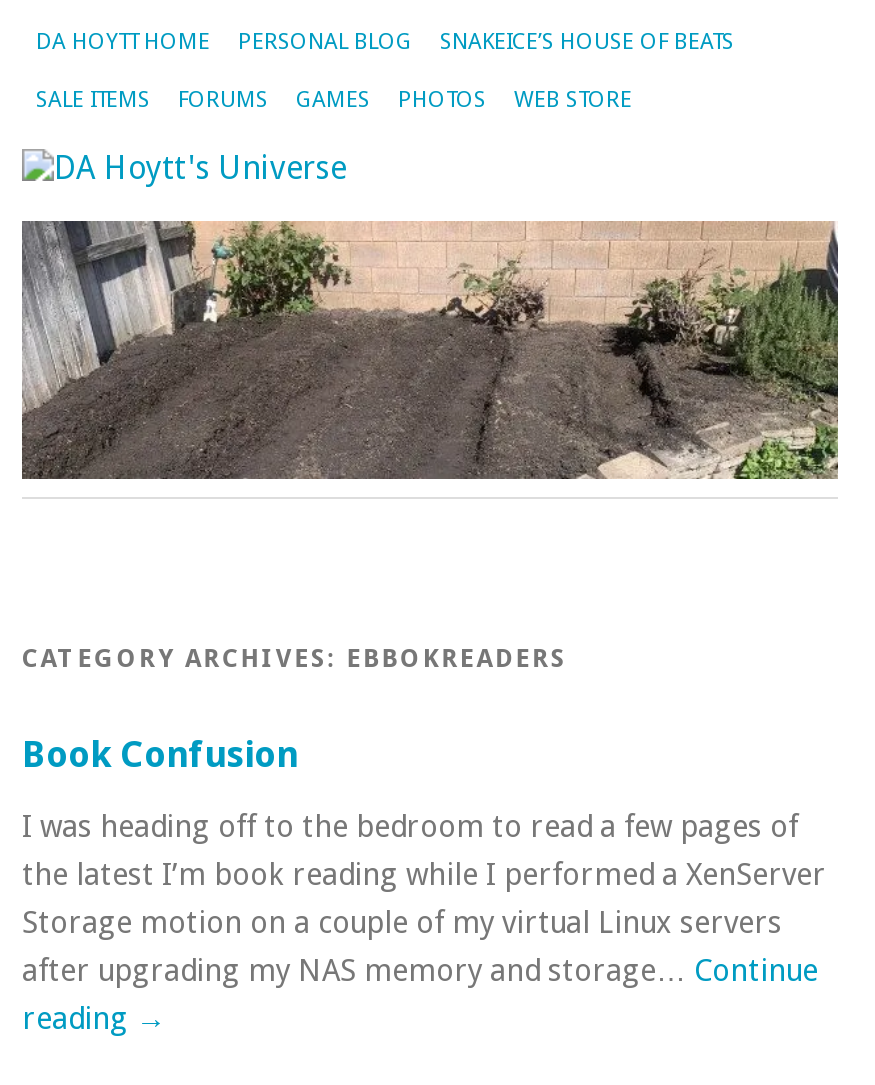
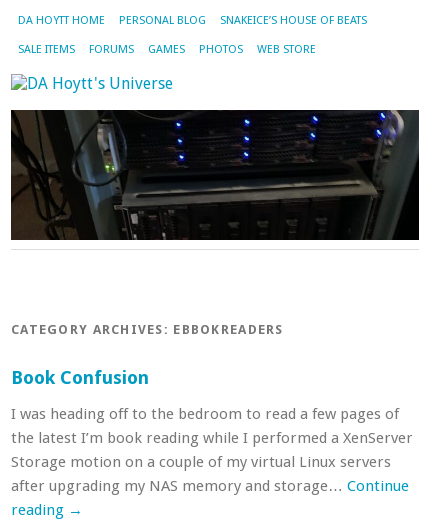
[20,219,840,481] [image] -> [10,109,420,241] [image]

